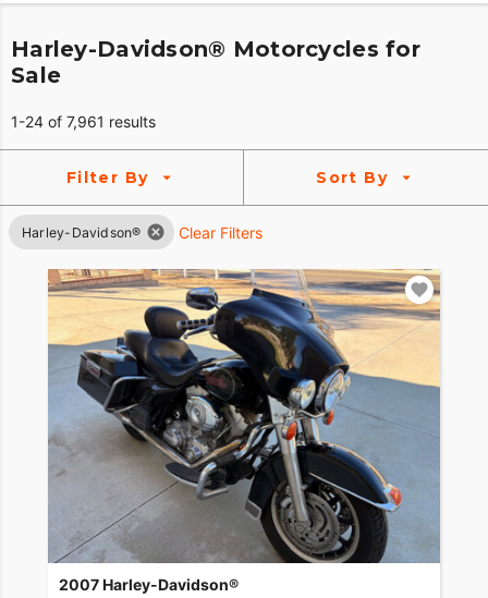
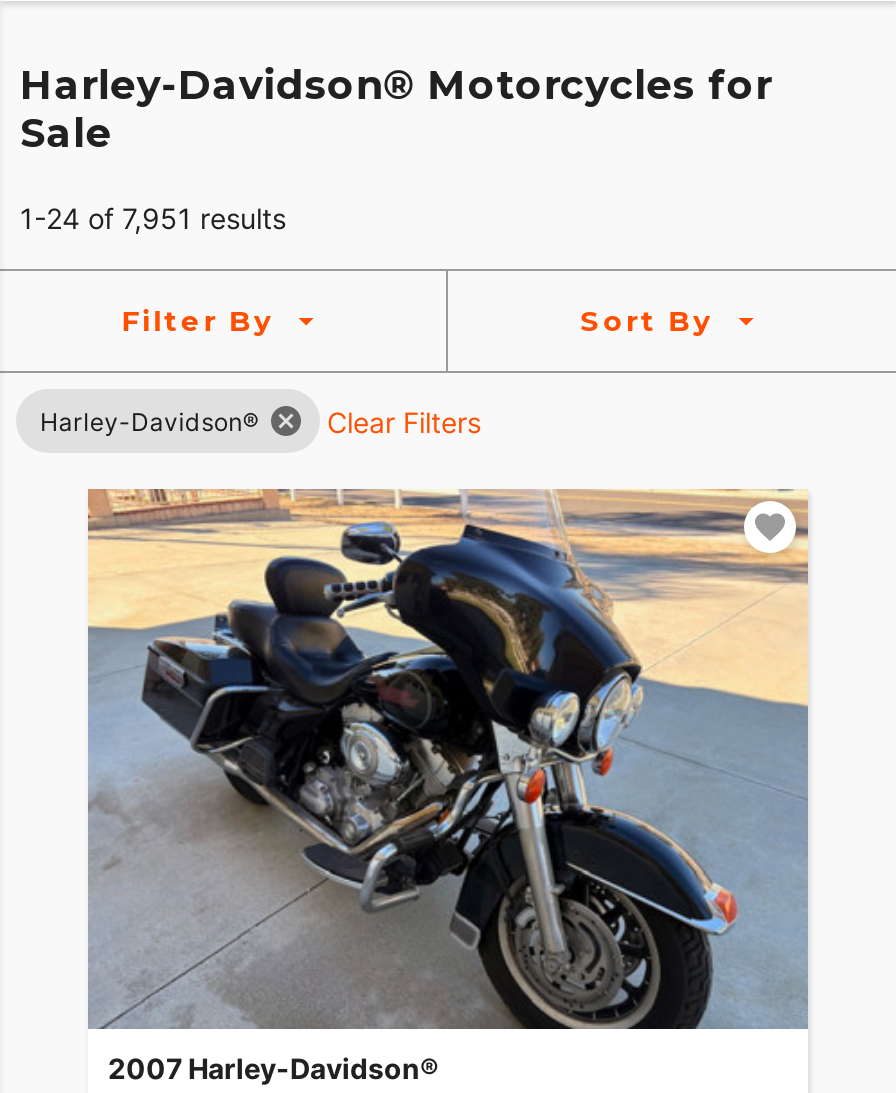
[11,112,156,131] 1-24 of 7,961 results -> [20,201,286,235] 1-24 of 7,951 results

